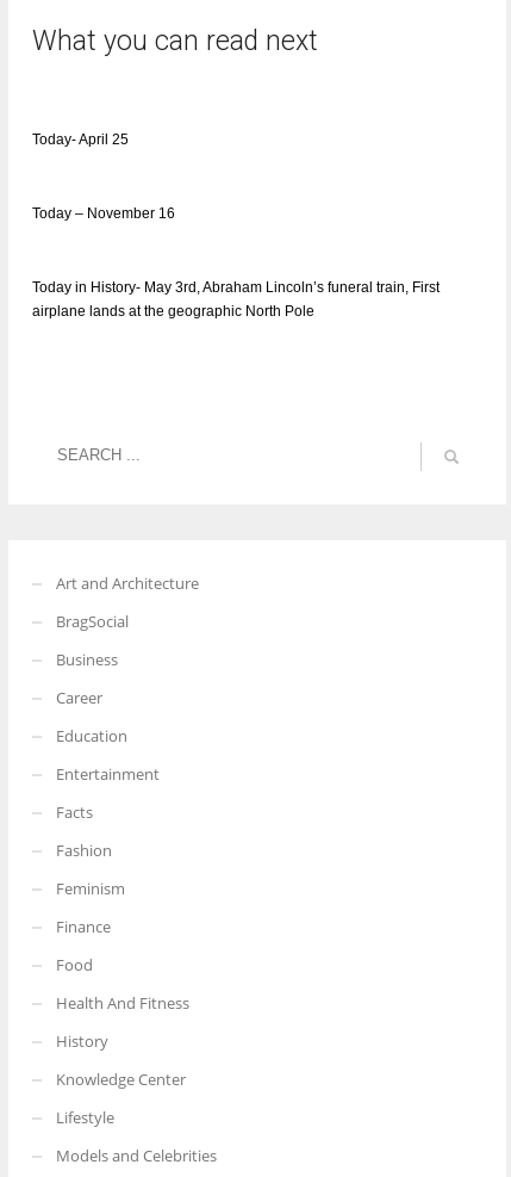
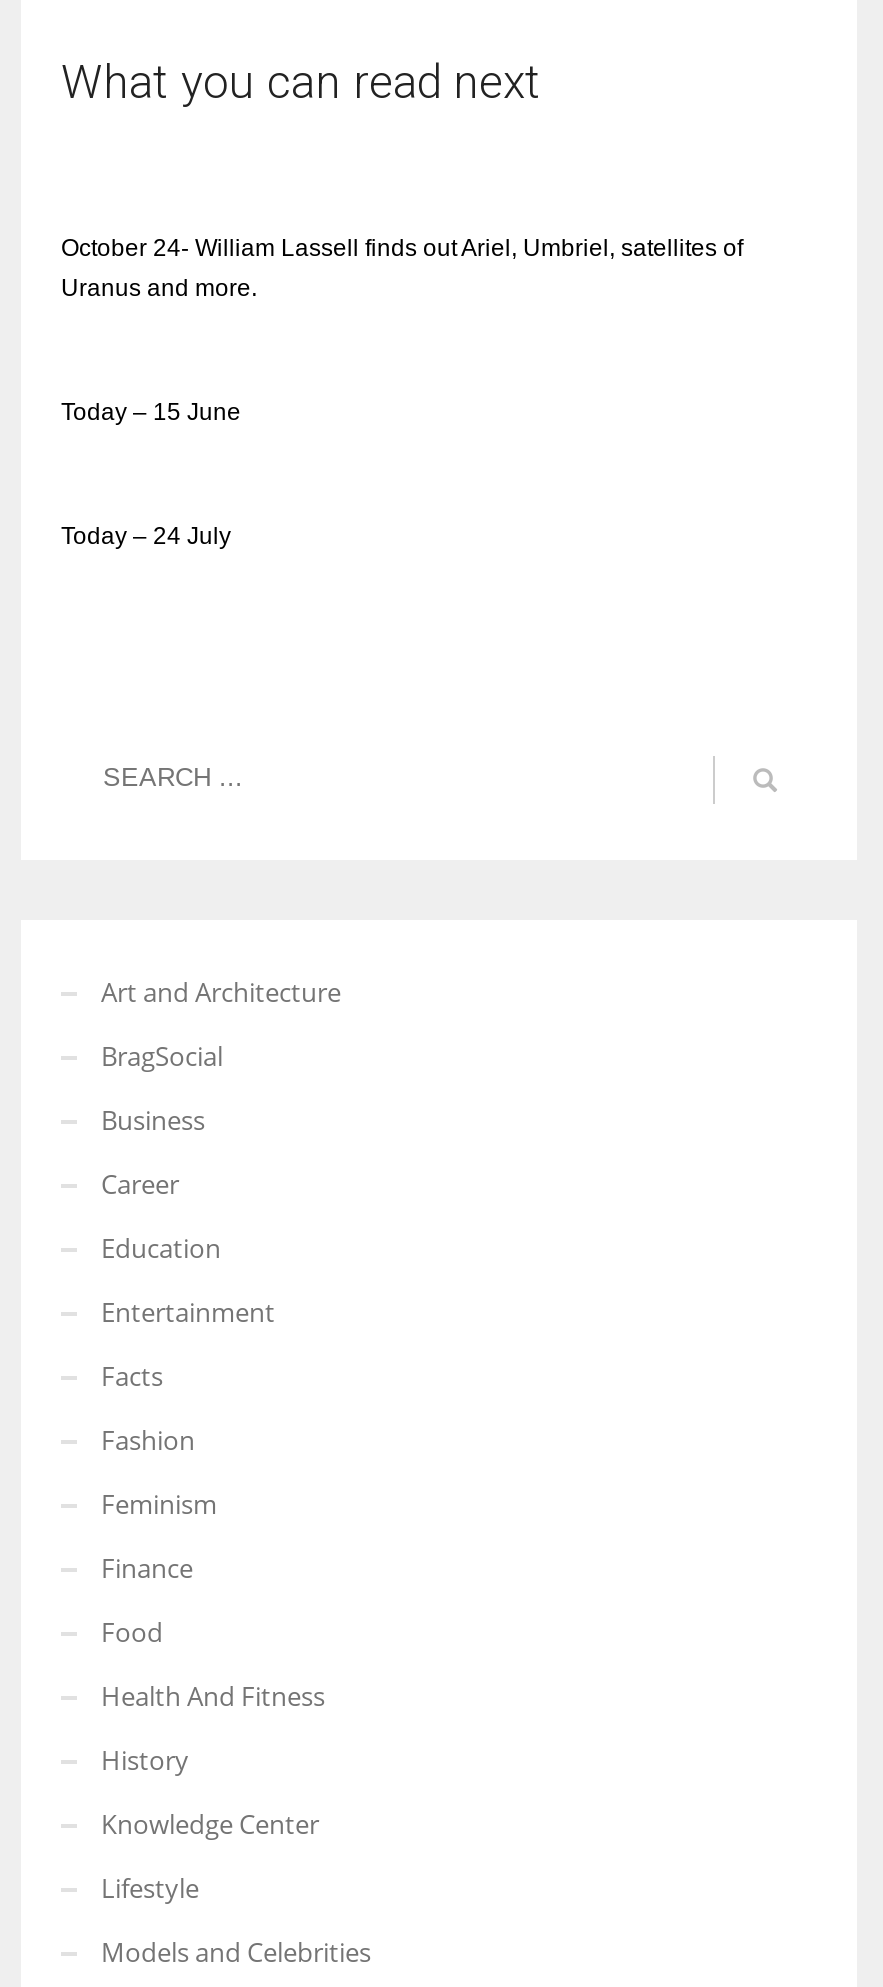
[32,131,129,147] Today- April 25 -> [61,233,743,301] October 24- William Lassell finds out Ariel, Umbriel, satellites of | Uranus and more.
[32,205,175,221] Today – November 16 -> [61,397,241,425] Today – 15 June
[32,278,440,319] Today in History- May 3rd, Abraham Lincoln’s funeral train, First | airplane lands at the geographic North Pole -> [61,521,231,549] Today – 24 July

